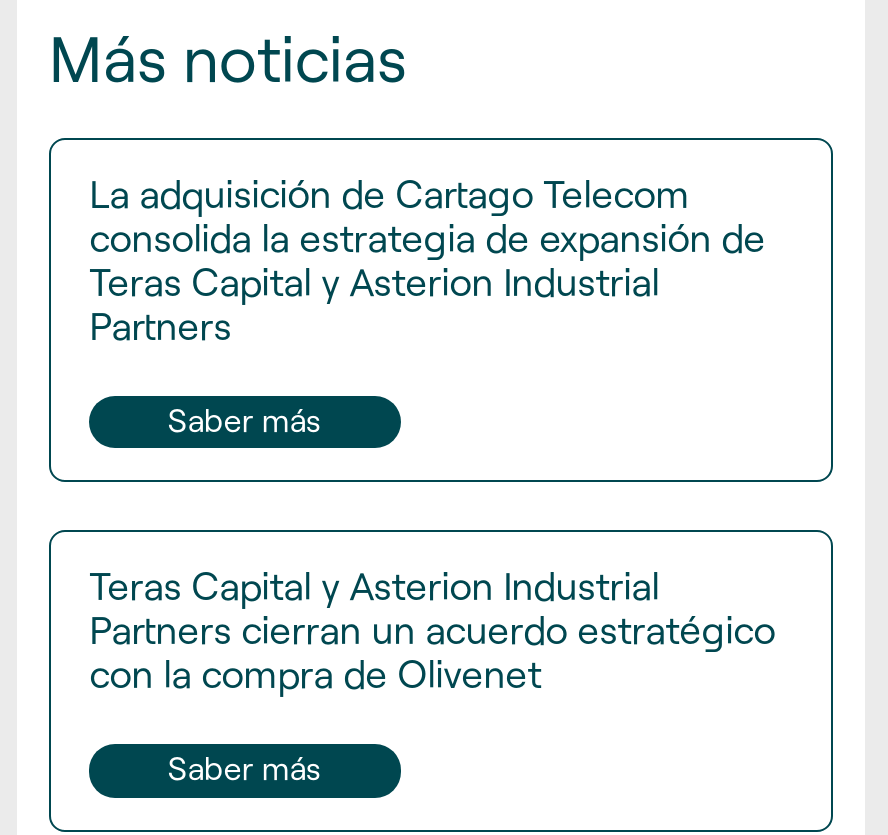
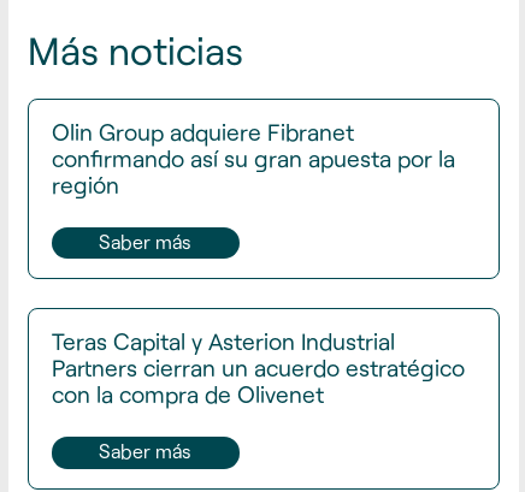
[89,170,765,348] La adquisición de Cartago Telecom | consolida la estrategia de expansión de | Teras Capital y Asterion Industrial | Partners -> [52,118,455,198] Olin Group adquiere Fibranet | confirmando así su gran apuesta por la | región

